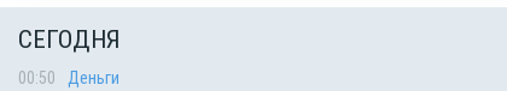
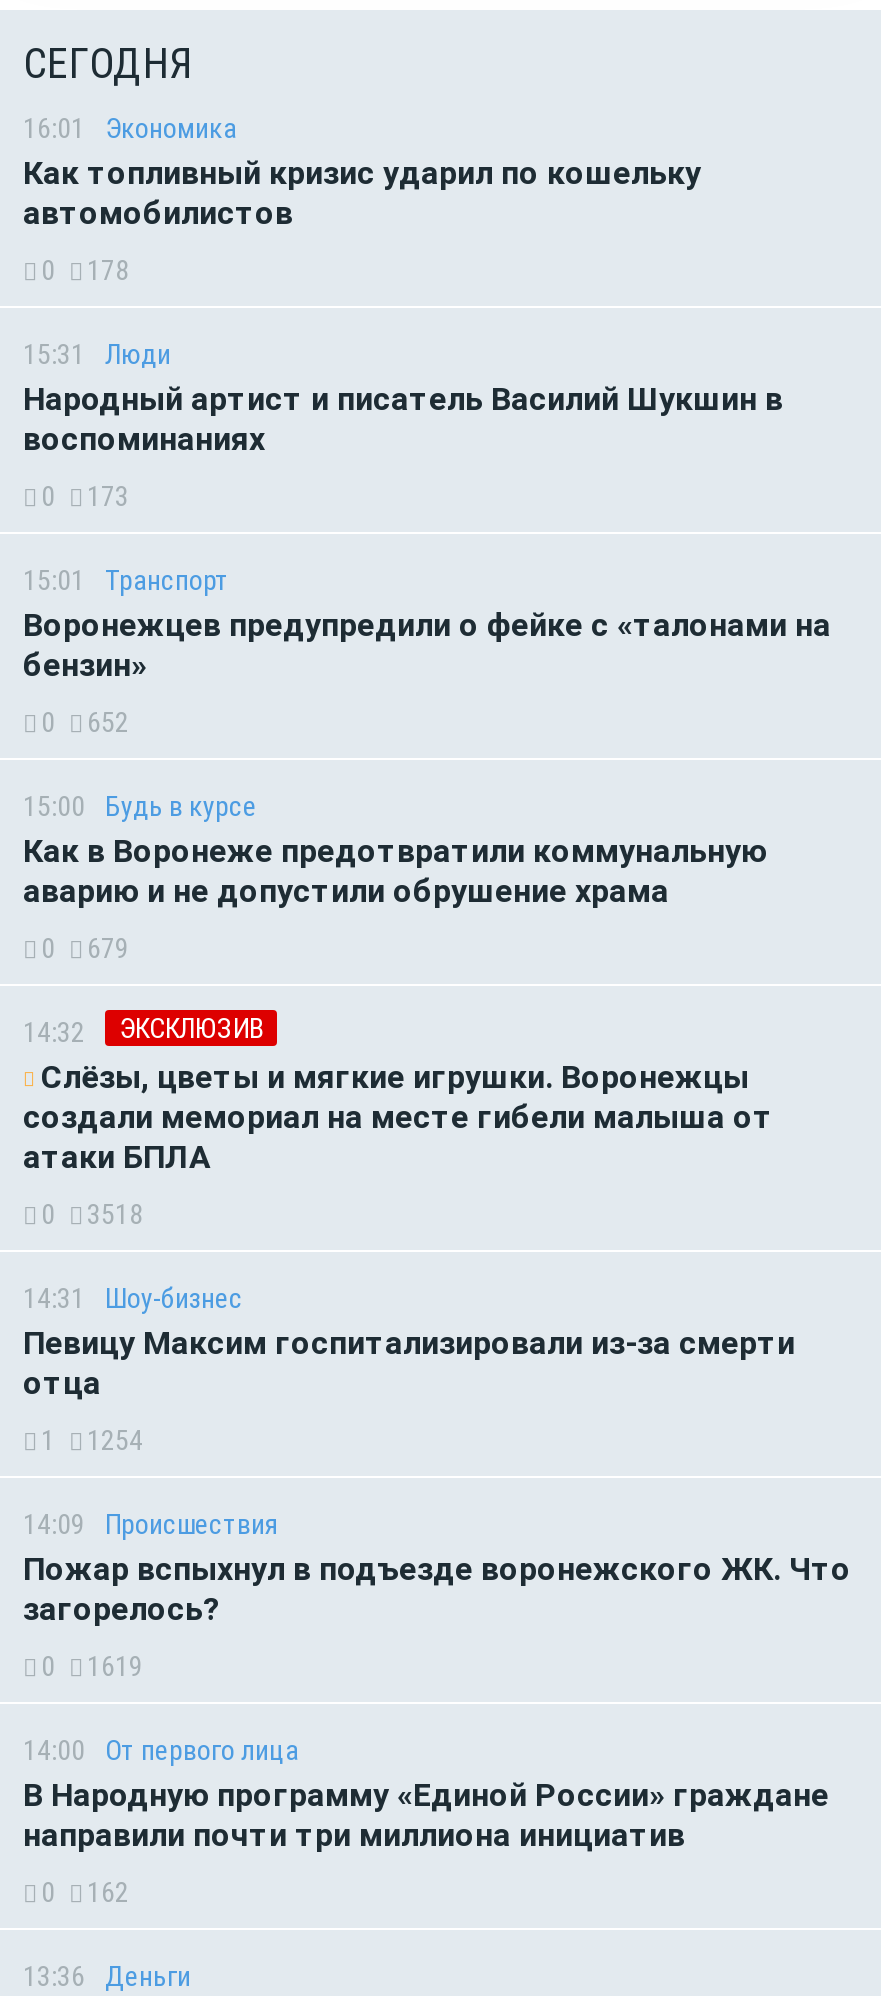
[18,69,56,88] 00:50 -> [23,111,851,1991] 16:01 | Экономика | Как топливный кризис ударил по кошельку | автомобилистов | 0 | 178 | 15:31 | Люди | Народный артист и писатель Василий Шукшин в | воспоминаниях | 0 | 173 | 15:01 | Транспорт | Воронежцев предупредили о фейке с «талонами на | бензин» | 0 | 652 | 15:00 | Будь в курсе | Как в Воронеже предотвратили коммунальную | аварию и не допустили обрушение храма | 0 | 679 | 14:32 | ЭКСКЛЮЗИВ | Слёзы, цветы и мягкие игрушки. Воронежцы | создали мемориал на месте гибели малыша от | атаки БПЛА | 0 | 3518 | 14:31 | Шоу-бизнес | Певицу Максим госпитализировали из-за смерти | отца | 1 | 1254 | 14:09 | Происшествия | Пожар вспыхнул в подъезде воронежского ЖК. Что | загорелось? | 0 | 1619 | 14:00 | От первого лица | В Народную программу «Единой России» граждане | направили почти три миллиона инициатив | 0 | 162 | 13:36

